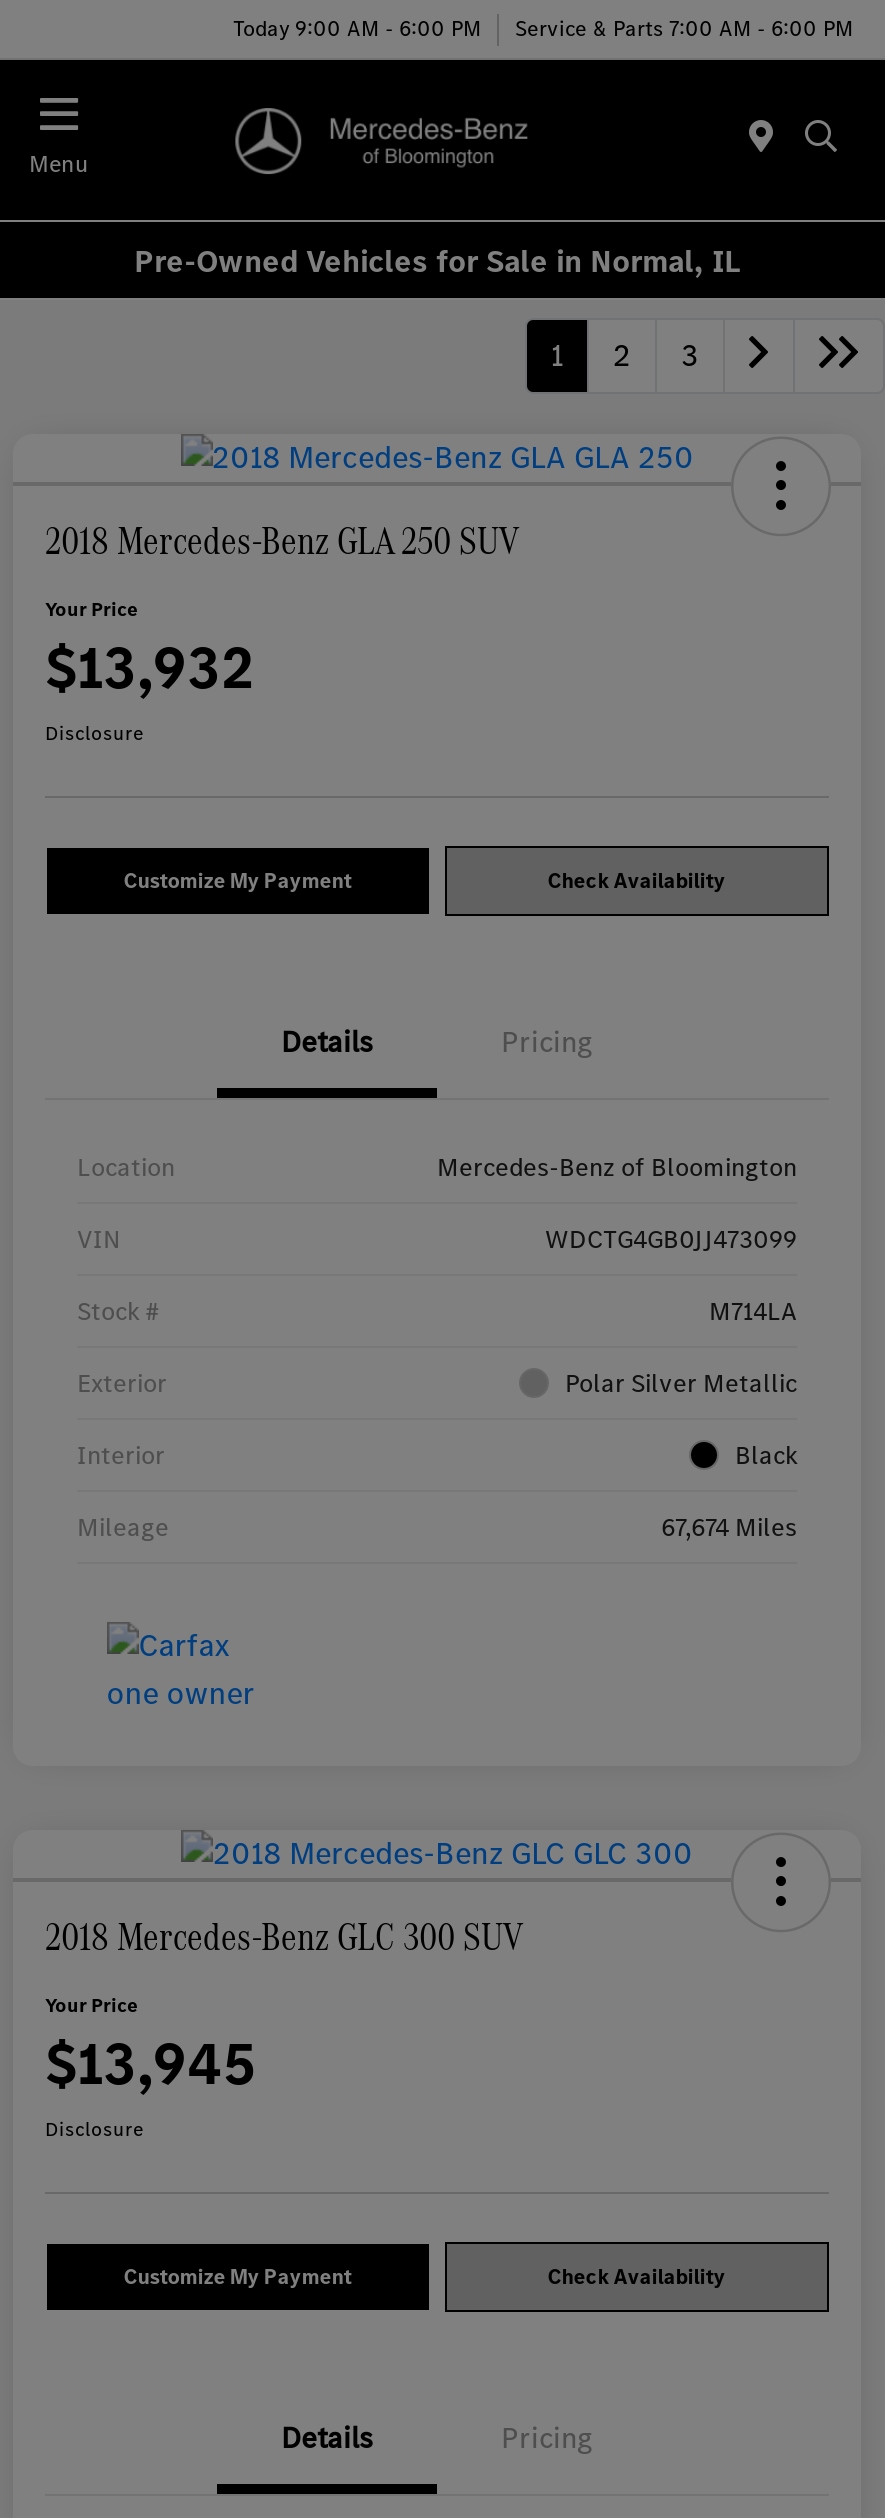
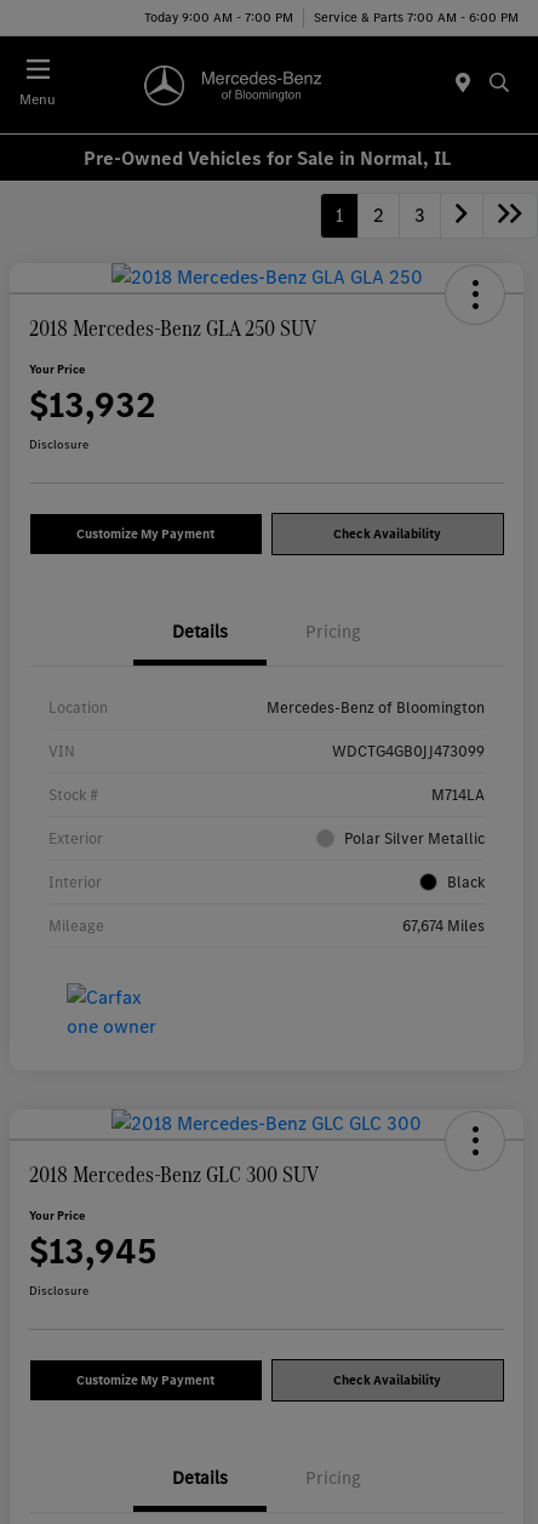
[233,13,853,43] Today 9:00 AM - 6:00 PM Service & Parts 7:00 AM - 6:00 PM -> [144,8,519,26] Today 9:00 AM - 7:00 PM Service & Parts 7:00 AM - 6:00 PM

